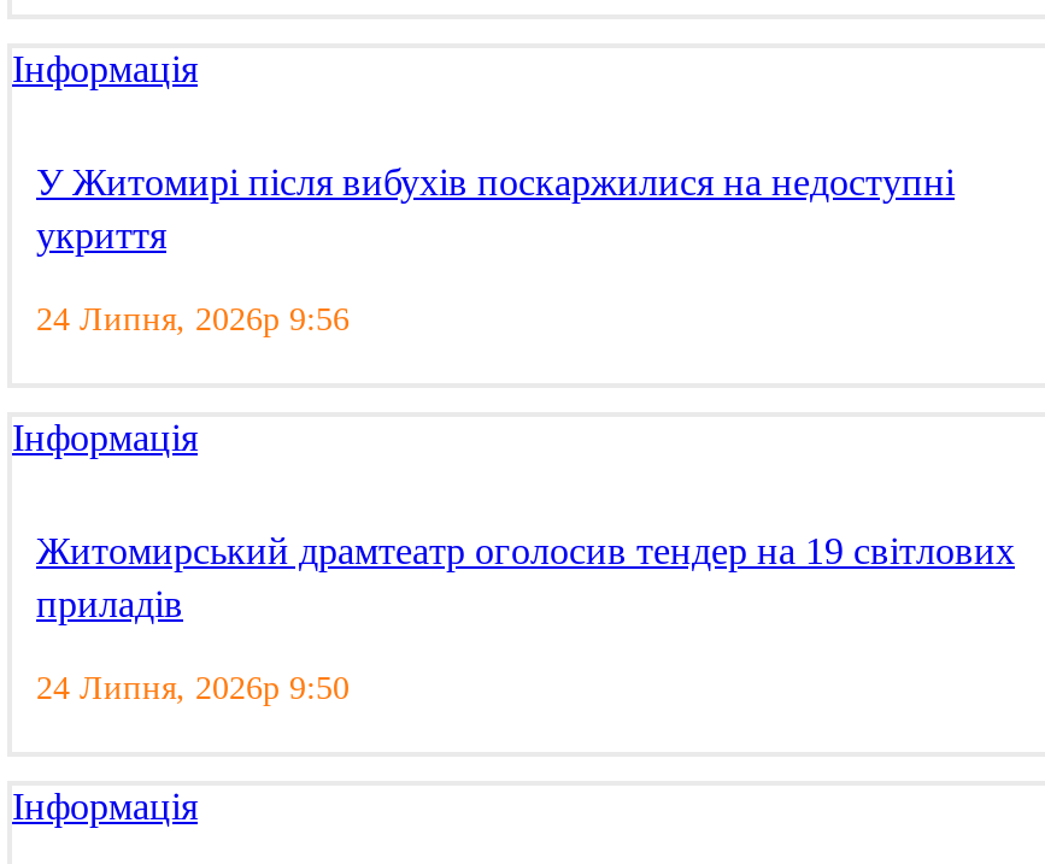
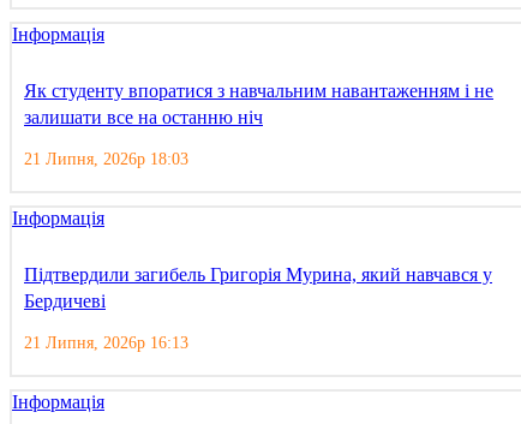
[36,161,955,255] У Житомирі після вибухів поскаржилися на недоступні | укриття -> [24,80,493,127] Як студенту впоратися з навчальним навантаженням і не | залишати все на останню ніч
[36,301,350,337] 24 Липня, 2026р 9:56 -> [24,150,188,168] 21 Липня, 2026р 18:03
[36,529,1015,623] Житомирський драмтеатр оголосив тендер на 19 світлових | приладів -> [24,264,492,311] Підтвердили загибель Григорія Мурина, який навчався у | Бердичеві
[36,669,350,705] 24 Липня, 2026р 9:50 -> [24,334,188,352] 21 Липня, 2026р 16:13

